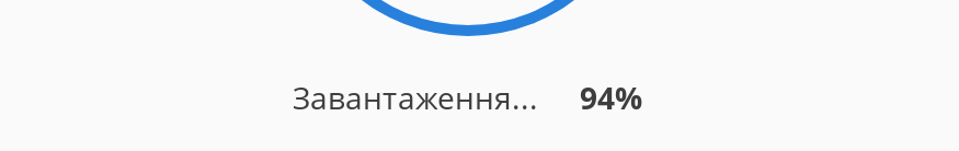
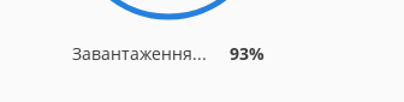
[293,75,643,117] Завантаження... 94% -> [72,41,265,64] Завантаження... 93%

